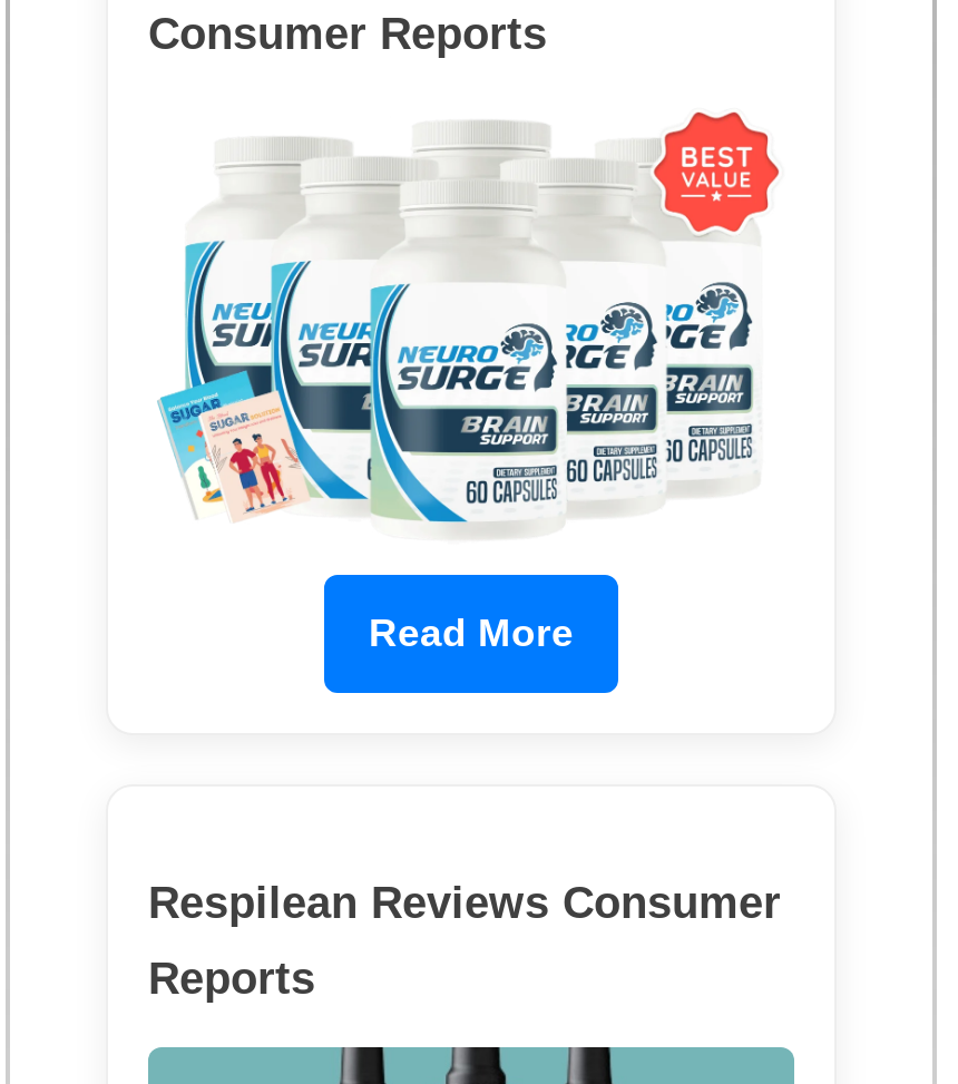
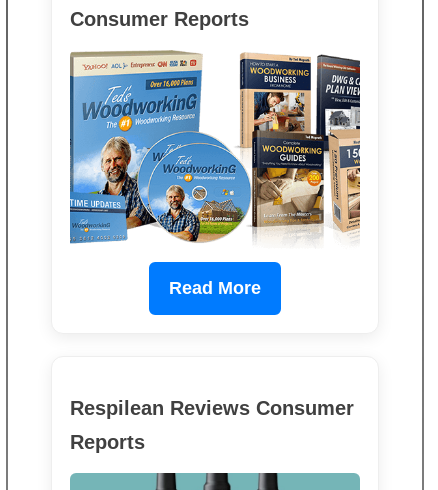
[148,104,794,536] [image] -> [69,49,361,244] [image]

